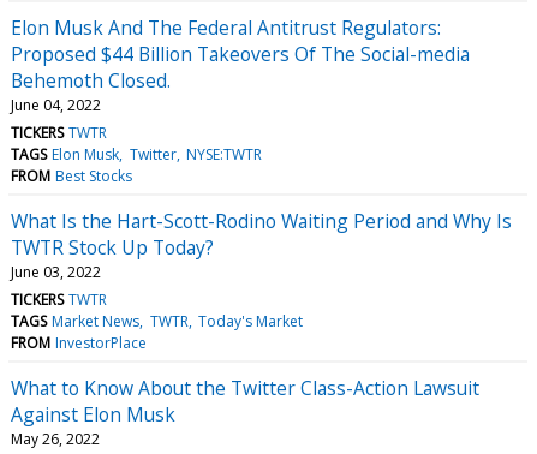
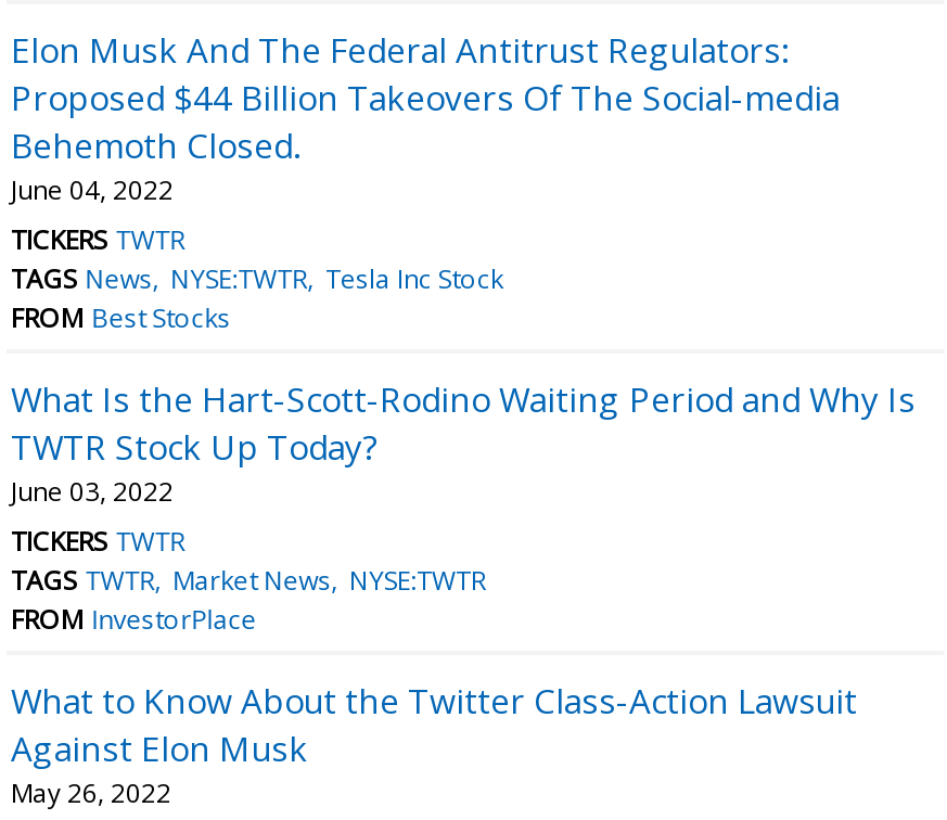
[11,144,262,164] TAGS Elon Musk Twitter NYSE:TWTR -> [11,260,503,297] TAGS News NYSE:TWTR Tesla Inc Stock
[11,311,303,331] TAGS Market News TWTR Today's Market -> [11,562,486,599] TAGS TWTR Market News NYSE:TWTR

